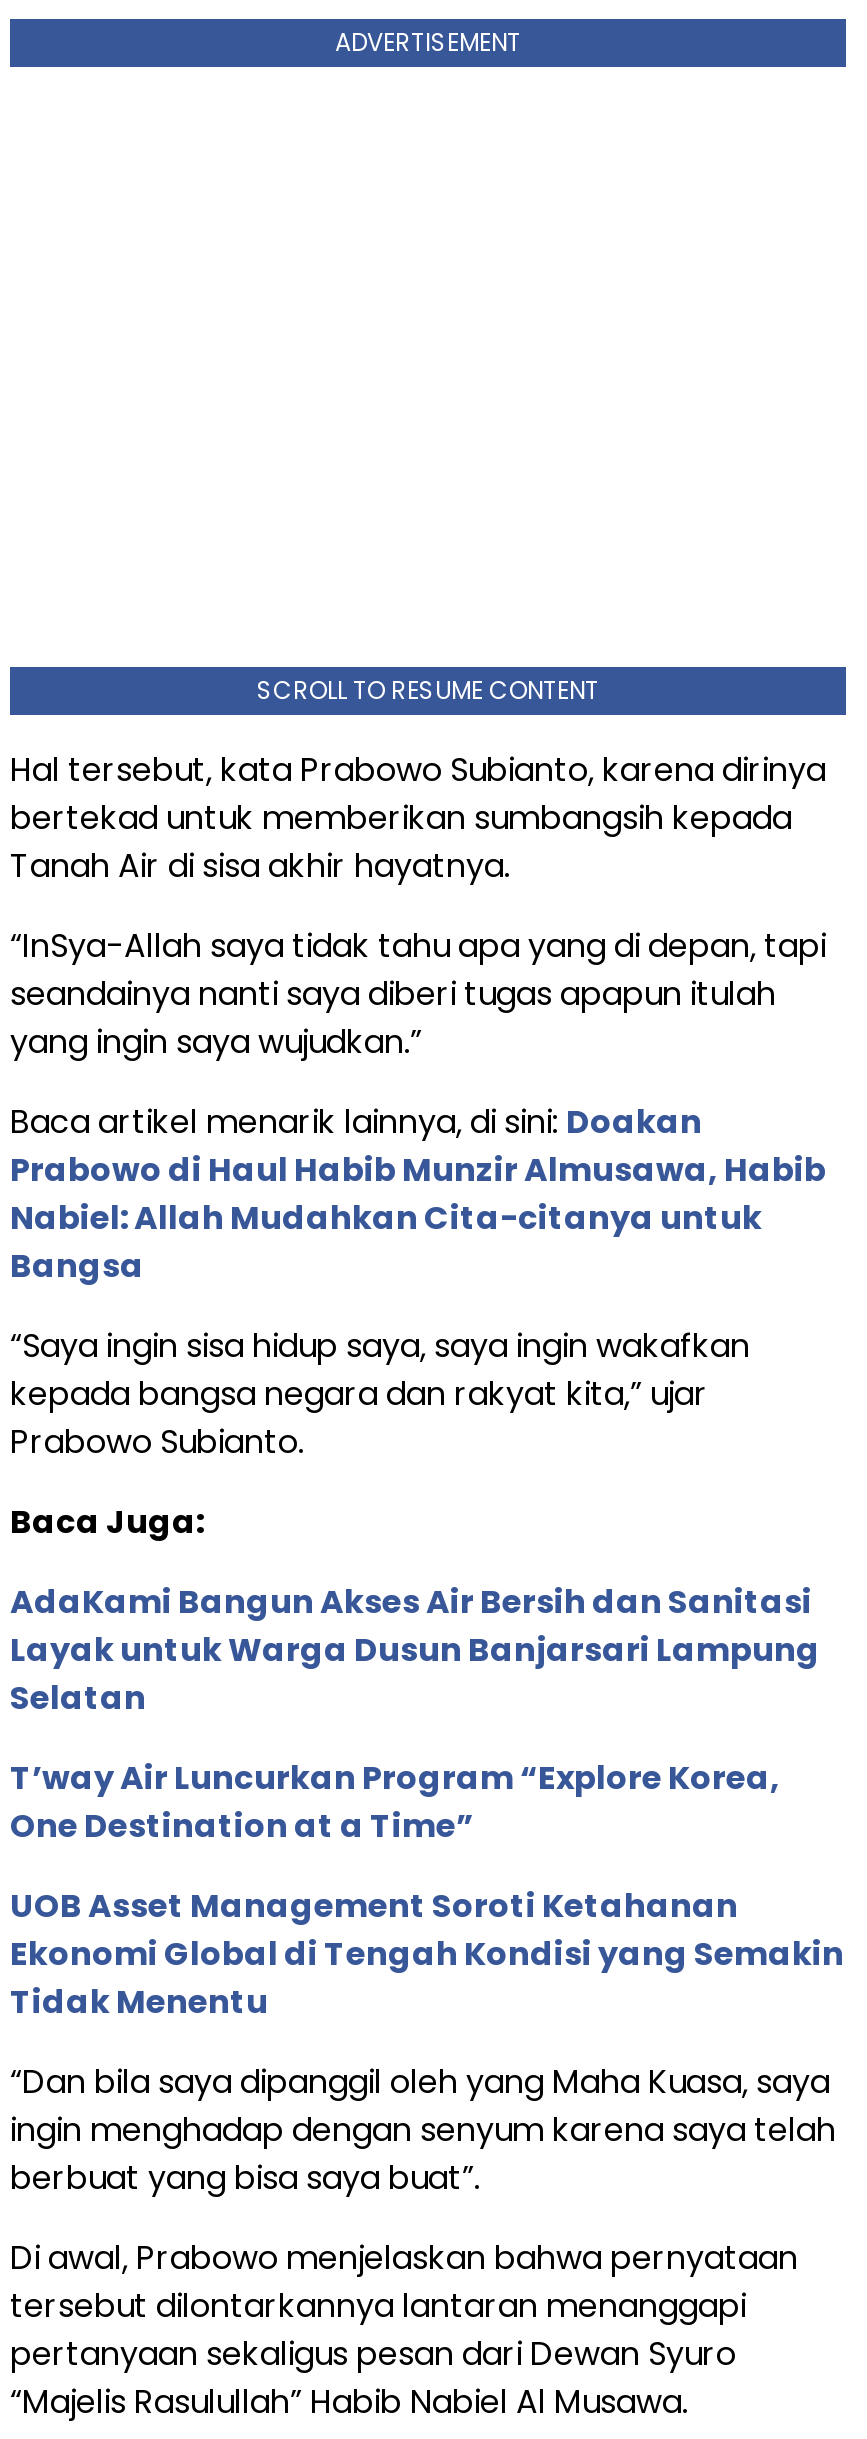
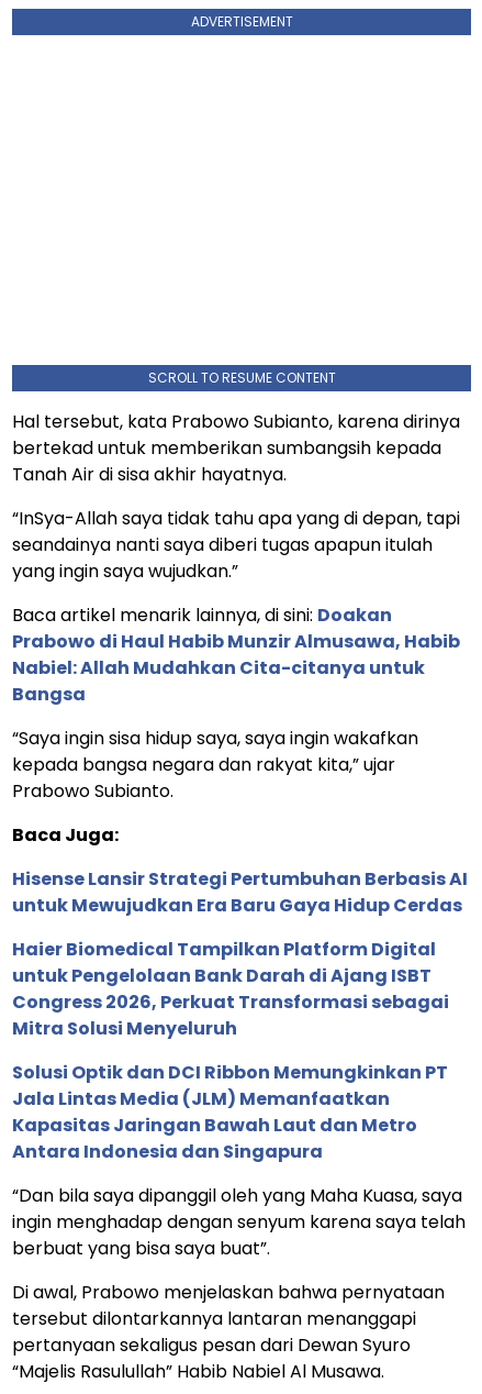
[10,1578,820,1720] AdaKami Bangun Akses Air Bersih dan Sanitasi | Layak untuk Warga Dusun Banjarsari Lampung | Selatan -> [12,866,468,918] Hisense Lansir Strategi Pertumbuhan Berbasis AI | untuk Mewujudkan Era Baru Gaya Hidup Cerdas
[10,1754,780,1848] T’way Air Luncurkan Program “Explore Korea, | One Destination at a Time” -> [12,937,449,1041] Haier Biomedical Tampilkan Platform Digital | untuk Pengelolaan Bank Darah di Ajang ISBT | Congress 2026, Perkuat Transformasi sebagai | Mitra Solusi Menyeluruh
[10,1882,844,2024] UOB Asset Management Soroti Ketahanan | Ekonomi Global di Tengah Kondisi yang Semakin | Tidak Menentu -> [12,1060,448,1164] Solusi Optik dan DCI Ribbon Memungkinkan PT | Jala Lintas Media (JLM) Memanfaatkan | Kapasitas Jaringan Bawah Laut dan Metro | Antara Indonesia dan Singapura

